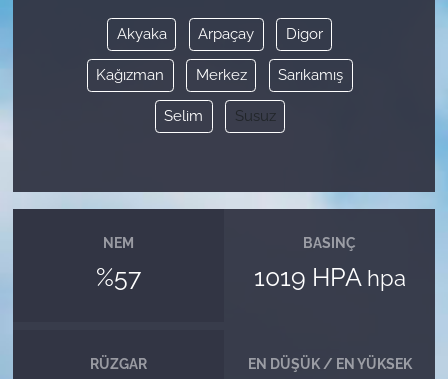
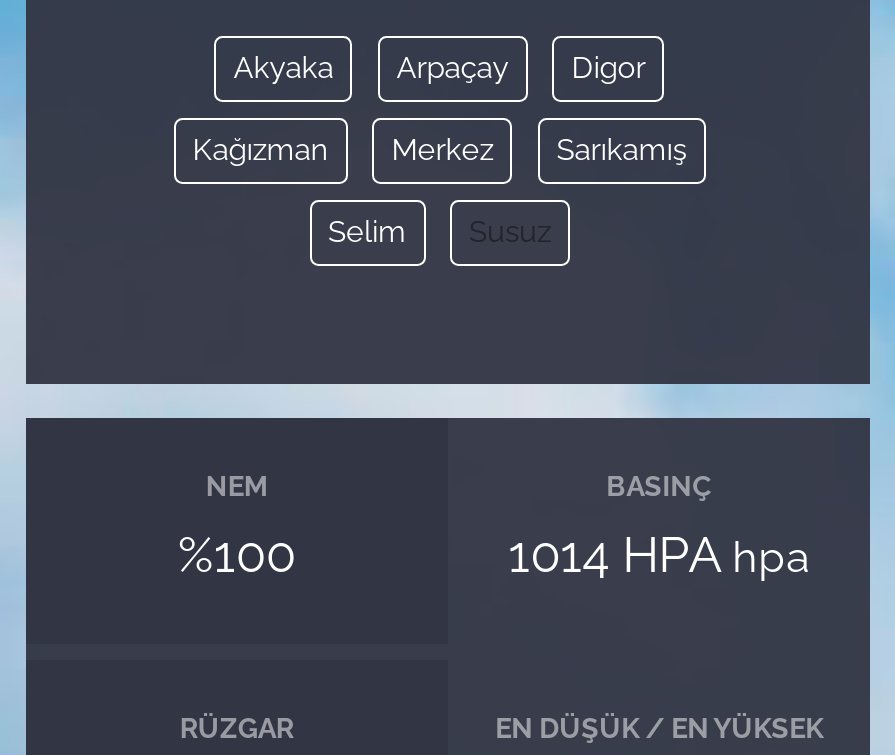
[96,263,141,292] %57 -> [178,526,296,584] %100
[254,263,406,292] 1019 HPA hpa -> [508,526,810,584] 1014 HPA hpa

